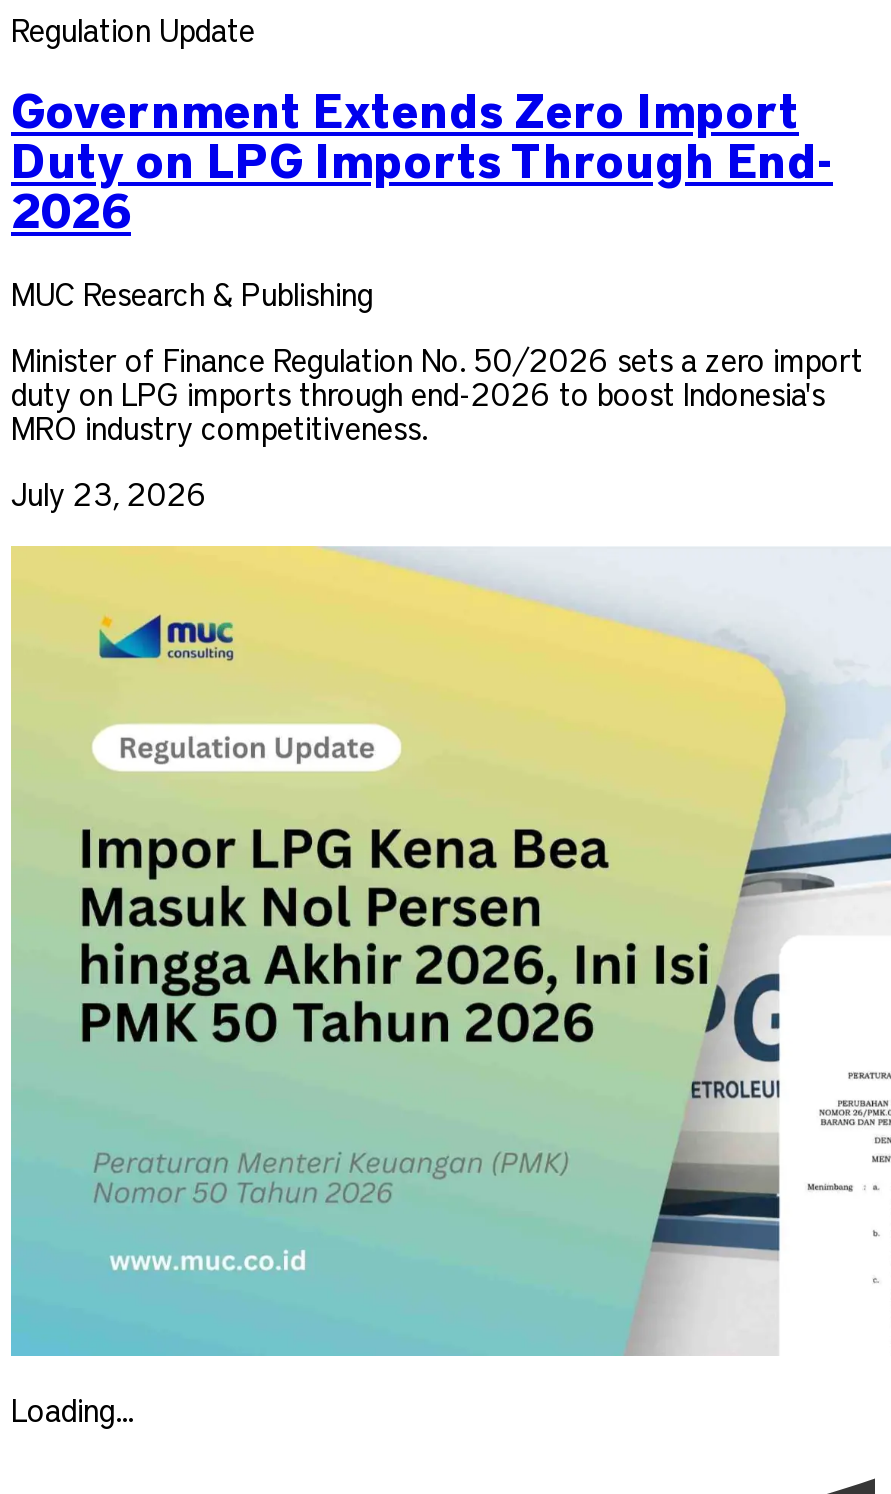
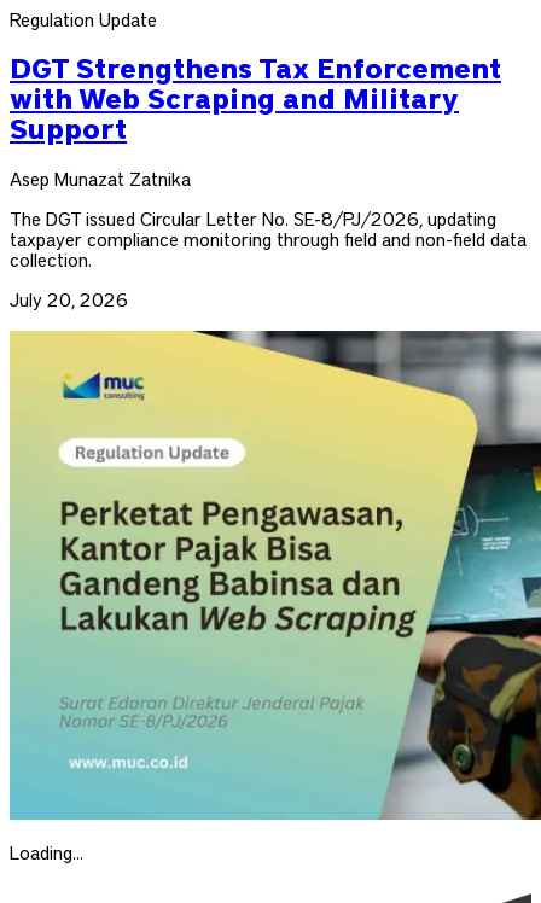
[11,90,833,238] Government Extends Zero Import | Duty on LPG Imports Through End- | 2026 -> [10,56,501,145] DGT Strengthens Tax Enforcement | with Web Scraping and Military | Support
[11,280,373,312] MUC Research & Publishing -> [10,170,191,190] Asep Munazat Zatnika
[11,346,863,446] Minister of Finance Regulation No. 50/2026 sets a zero import | duty on LPG imports through end-2026 to boost Indonesia's | MRO industry competitiveness. -> [10,210,527,271] The DGT issued Circular Letter No. SE-8/PJ/2026, updating | taxpayer compliance monitoring through field and non-field data | collection.
[11,480,207,512] July 23, 2026 -> [10,291,128,310] July 20, 2026
[79,546,885,1356] [image] -> [52,330,537,821] [image]

